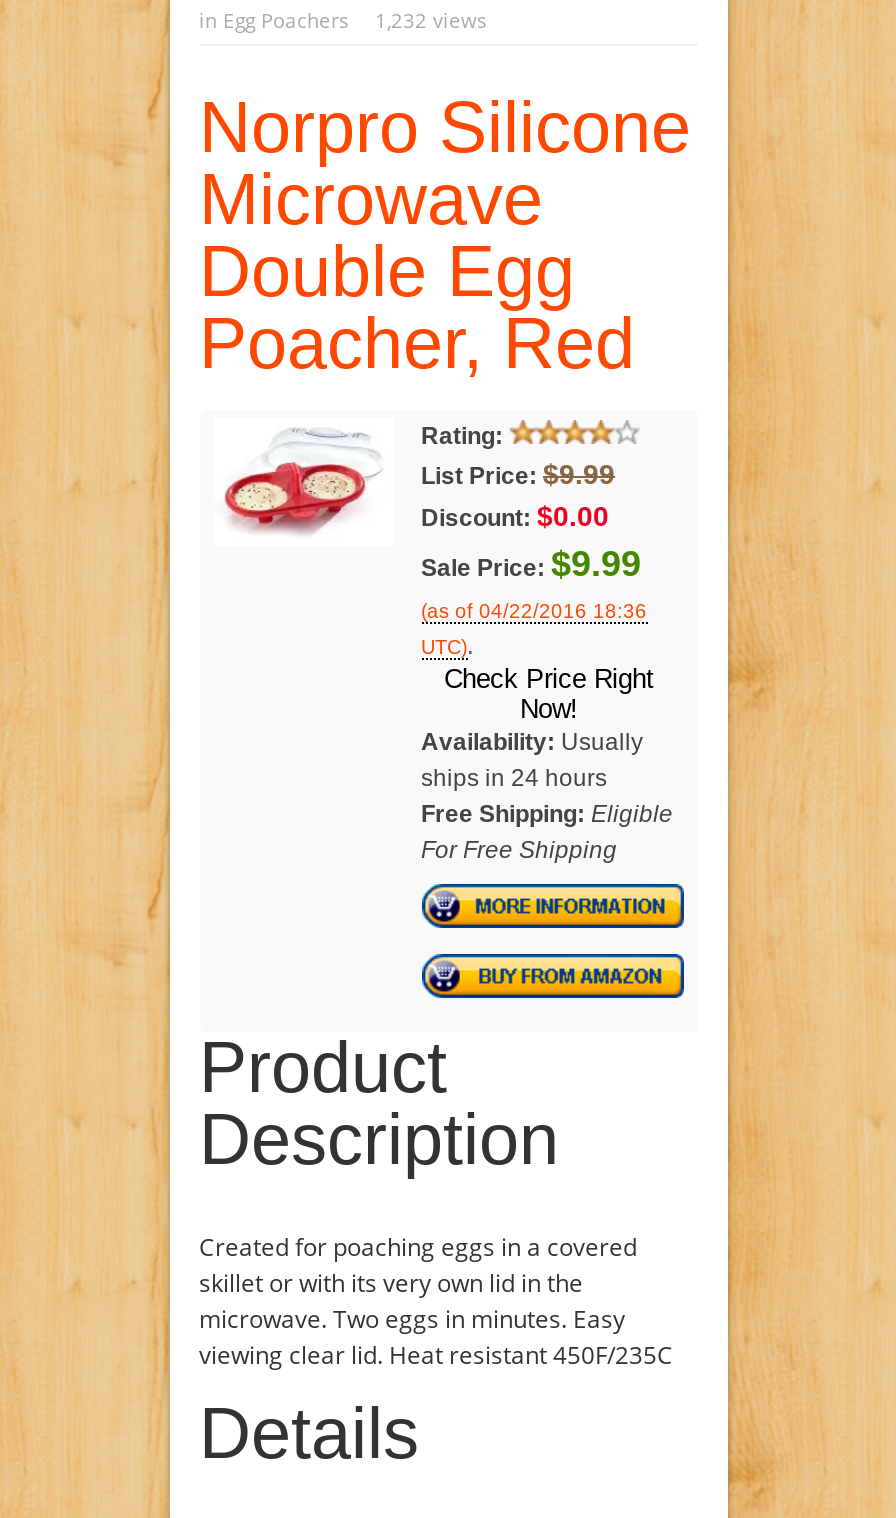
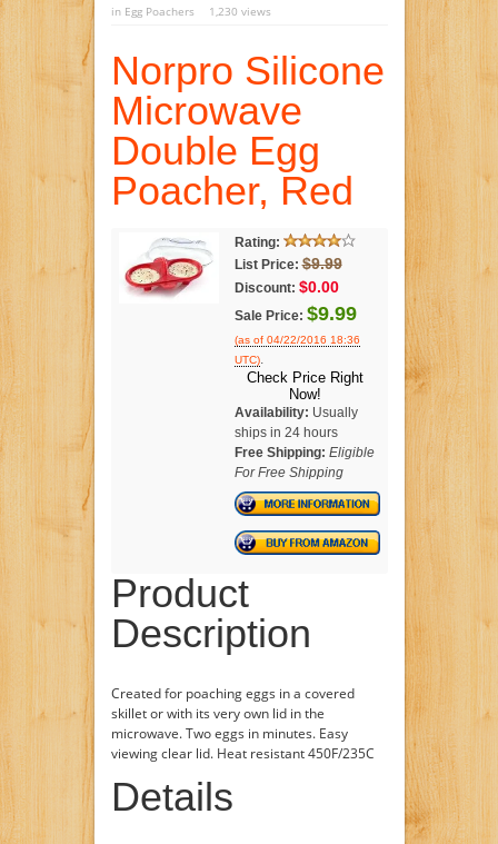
[199,6,487,34] in Egg Poachers 1,232 views -> [111,3,271,19] in Egg Poachers 1,230 views

